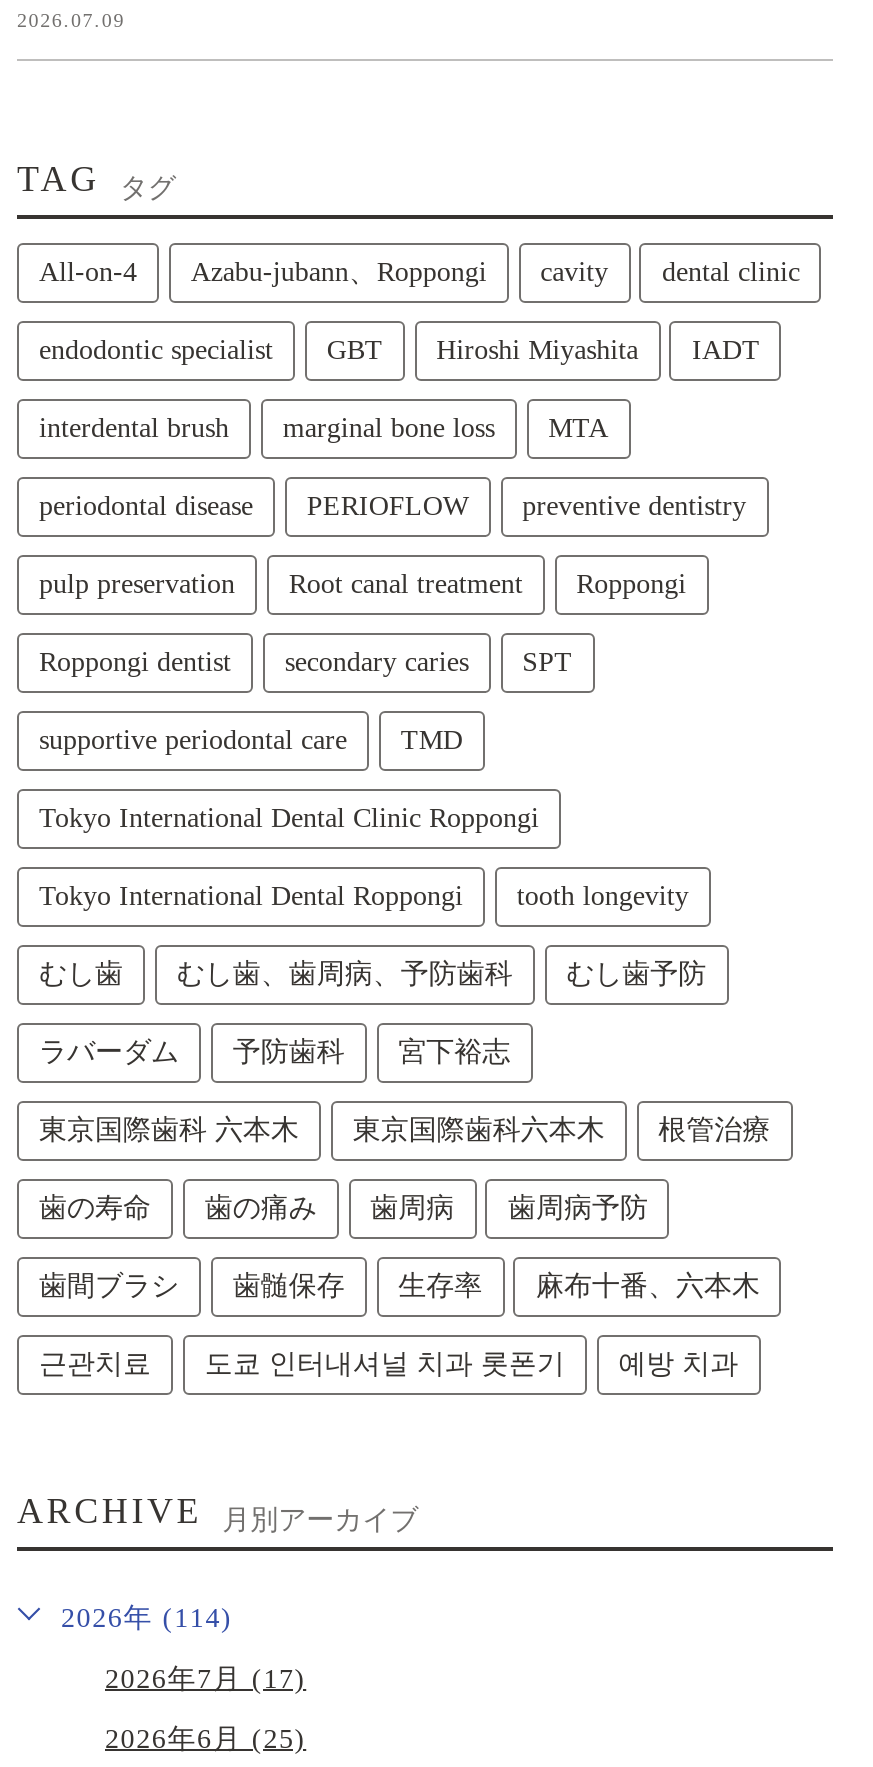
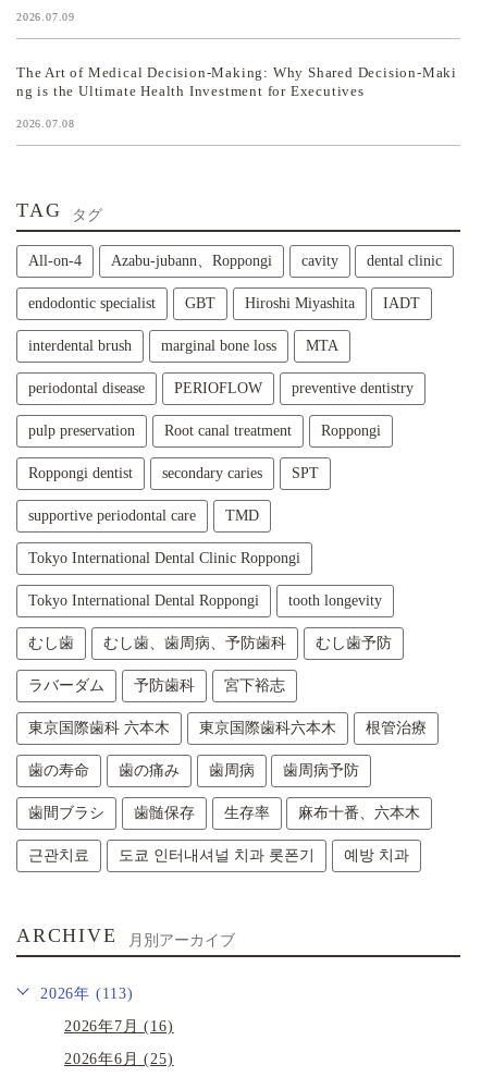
none -> [16,64,457,130] The Art of Medical Decision-Making: Why Shared Decision-Maki | ng is the Ultimate Health Investment for Executives | 2026.07.08
[61,1603,233,1633] 2026年 (114) -> [40,986,134,1002] 2026年 (113)
[105,1664,306,1694] 2026年7月 (17) -> [64,1019,174,1035] 2026年7月 (16)

